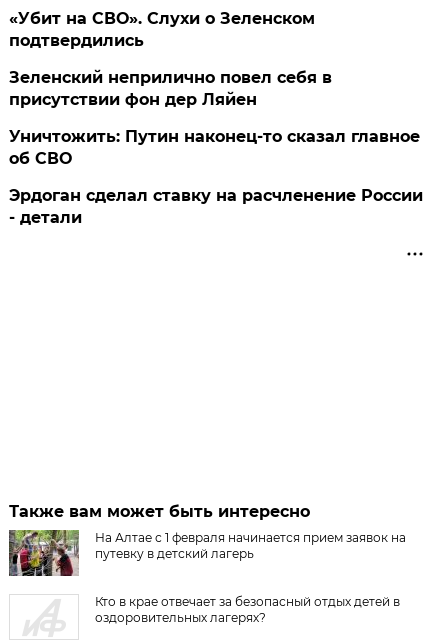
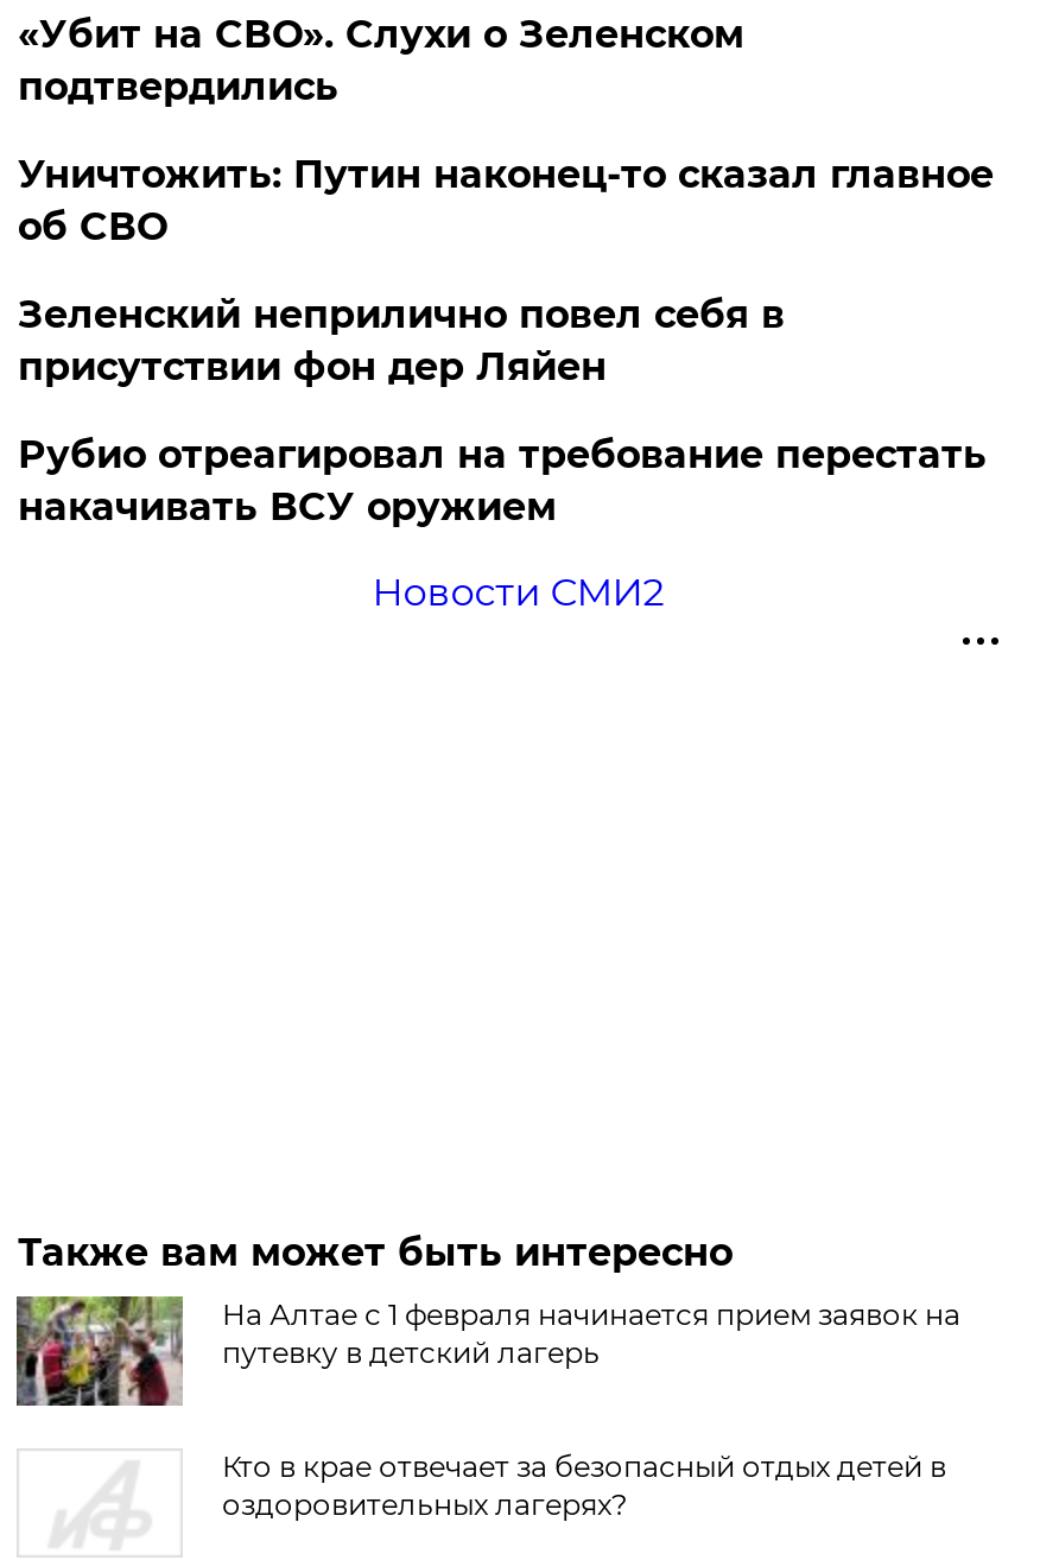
moved [9,68,332,109] -> [18,292,785,389]: Зеленский неприлично повел cебя в | присутствии фон дер Ляйен
none -> [18,432,986,529] Рубио отреагировал на требование перестать | накачивать ВСУ оружием
moved [9,127,420,168] -> [18,152,993,249]: Уничтожить: Путин наконец-то сказал главное | об СВО
[9,186,423,227] Эрдоган сделал ставку на расчленение России | - детали -> [372,570,664,615] Новости СМИ2

